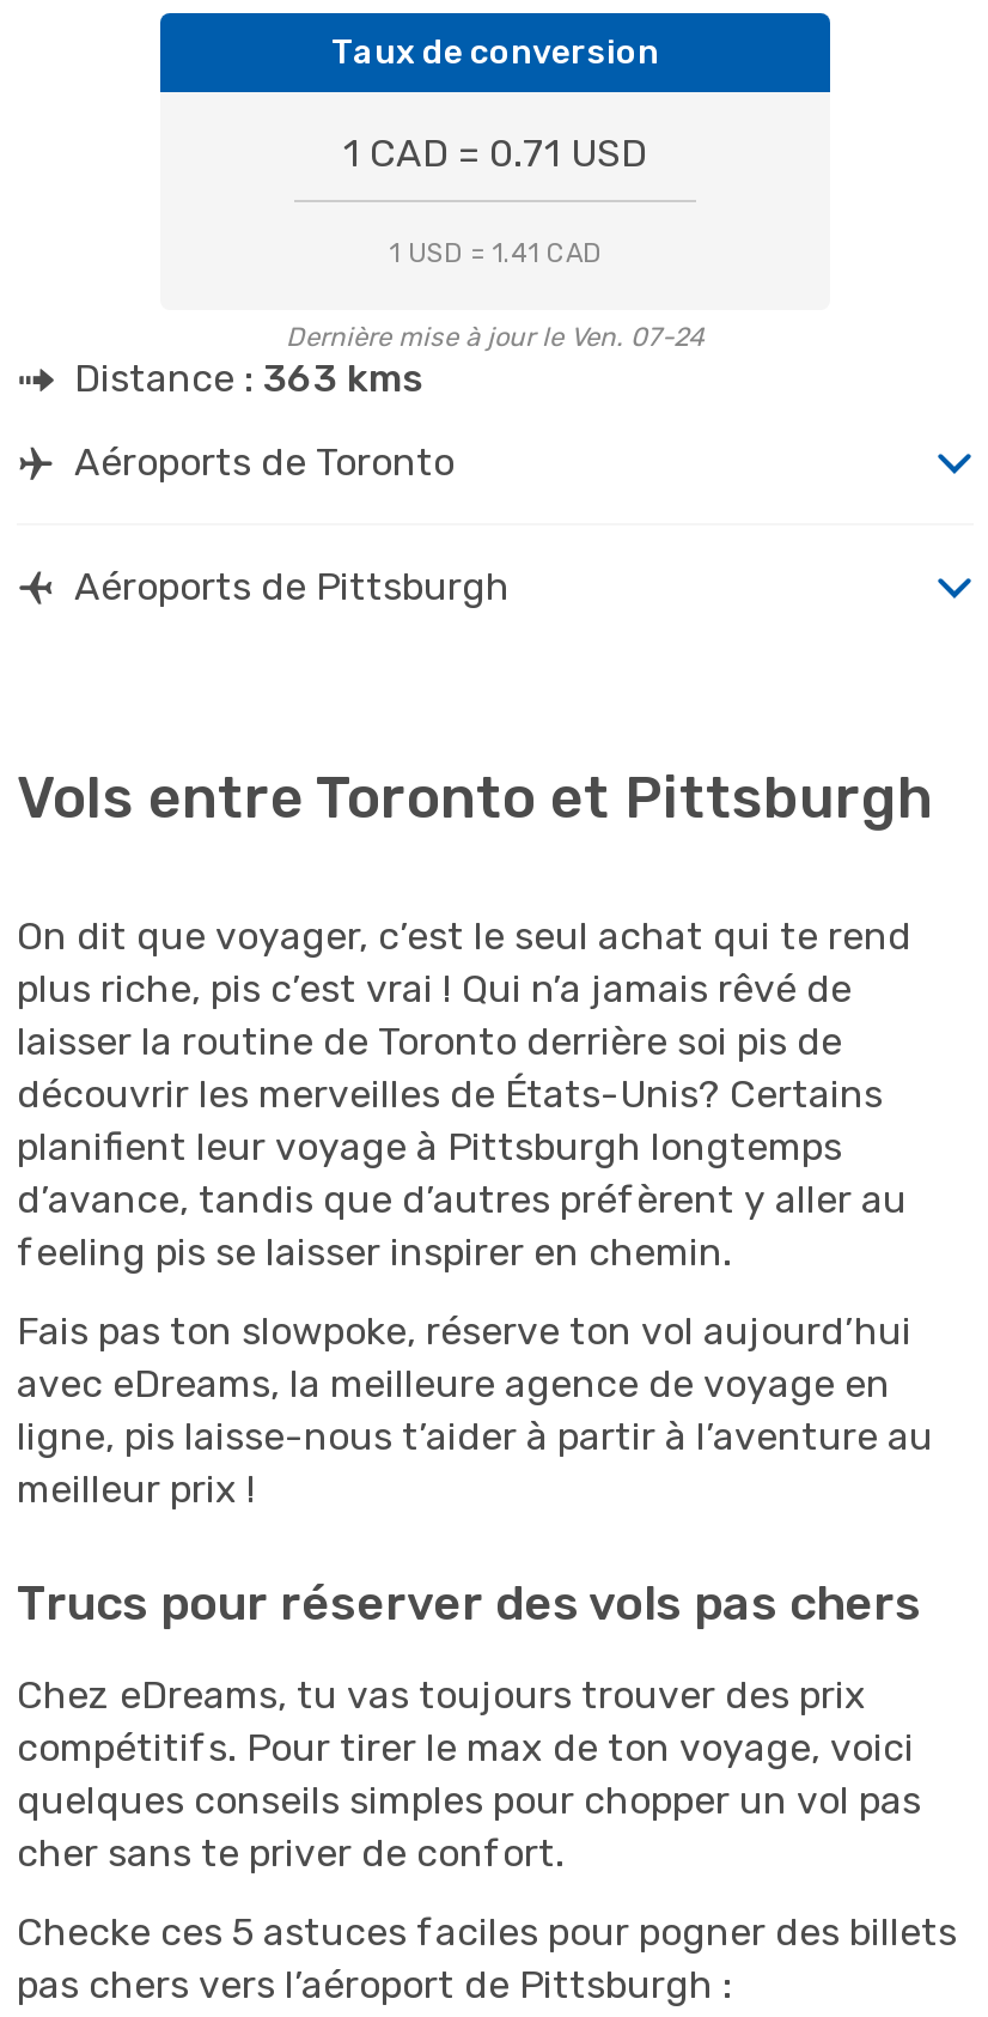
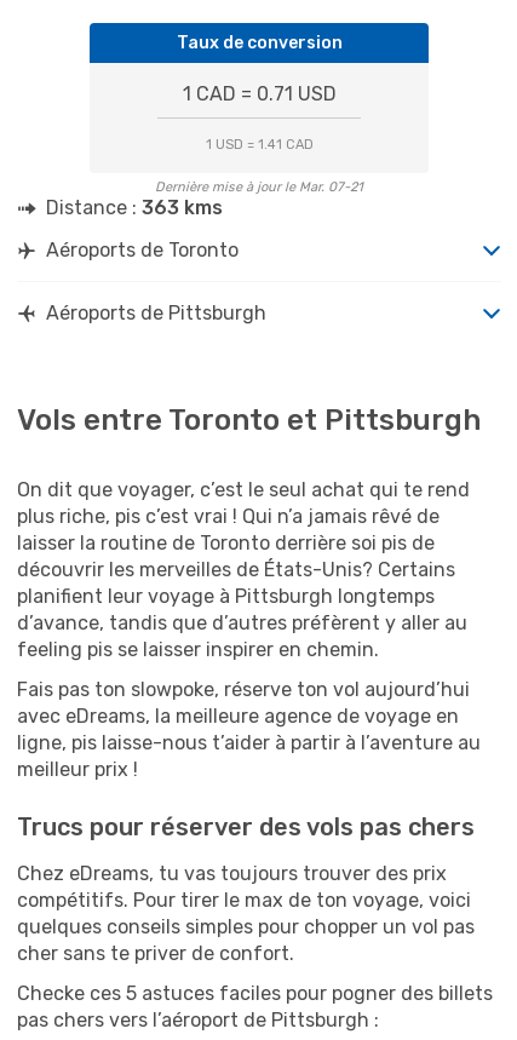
[286,322,705,353] Dernière mise à jour le Ven. 07-24 -> [155,179,363,195] Dernière mise à jour le Mar. 07-21

